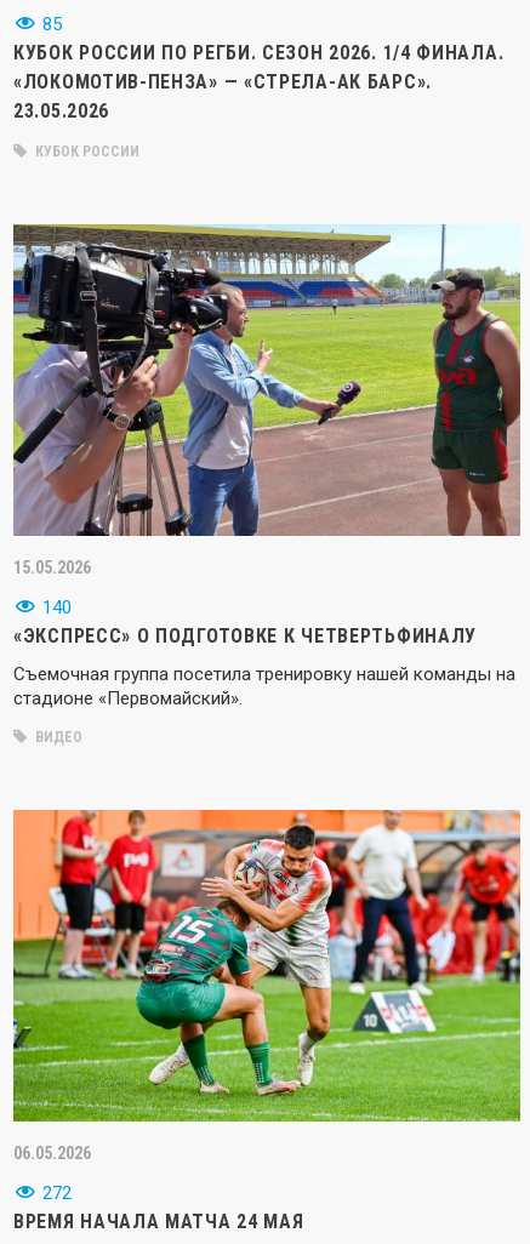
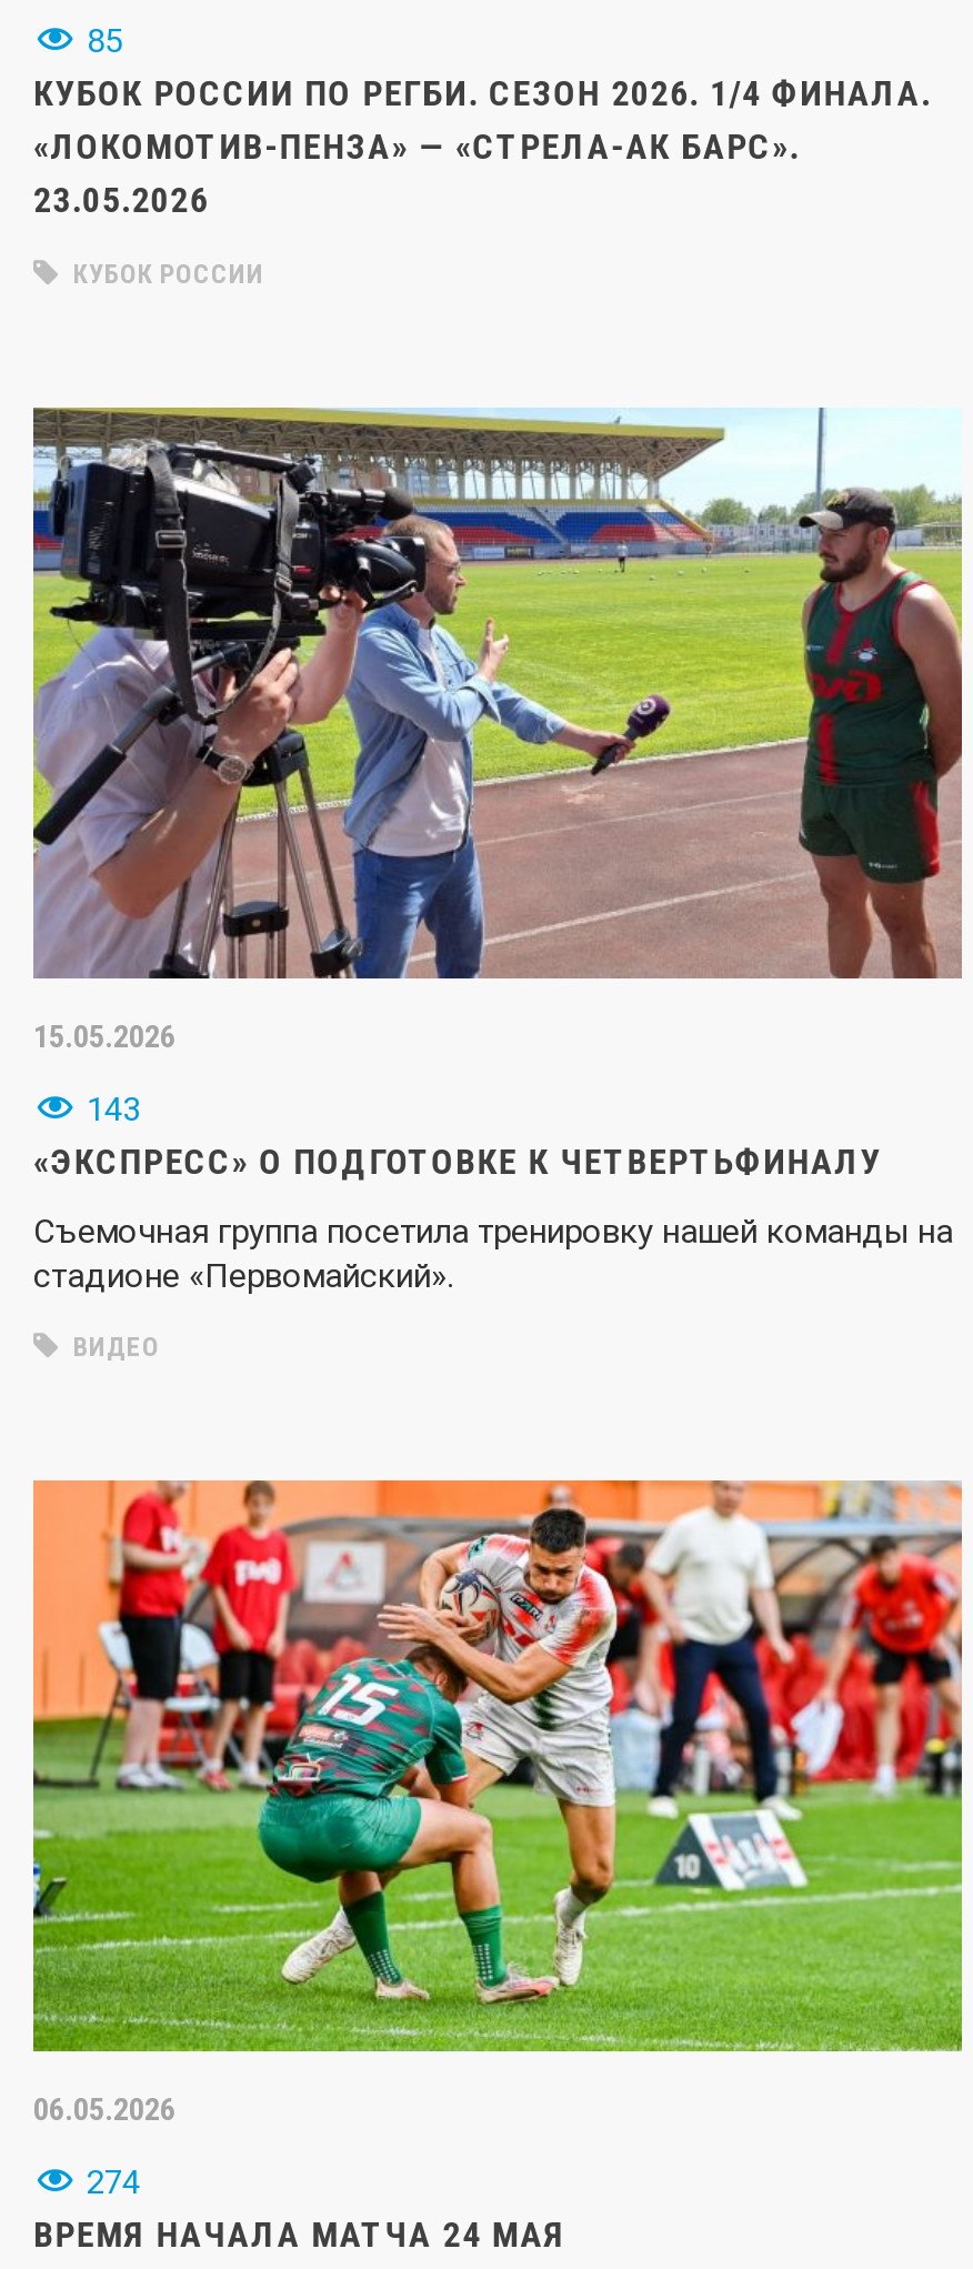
[42,597,72,618] 140 -> [87,1090,140,1130] 143
[42,1182,72,1204] 272 -> [87,2161,140,2201] 274

